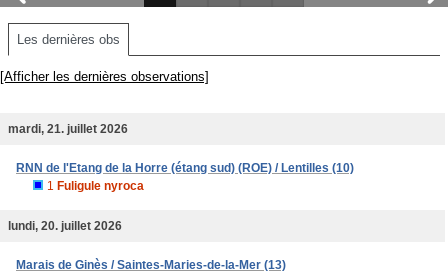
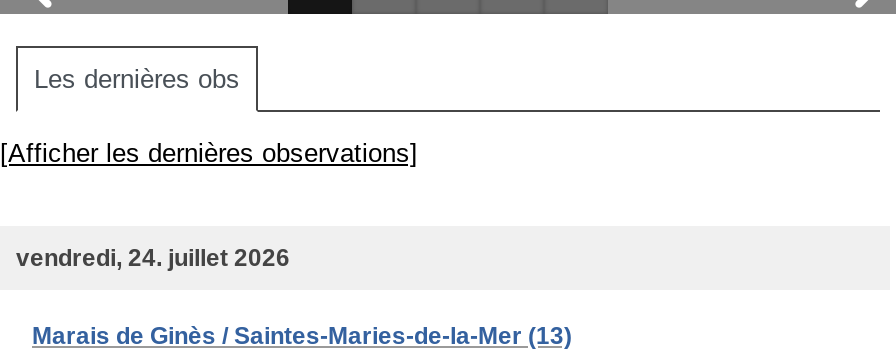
[8,122,354,233] mardi, 21. juillet 2026 | RNN de l'Etang de la Horre (étang sud) (ROE) / Lentilles (10) | 1 Fuligule nyroca | lundi, 20. juillet 2026 -> [16,244,290,272] vendredi, 24. juillet 2026

